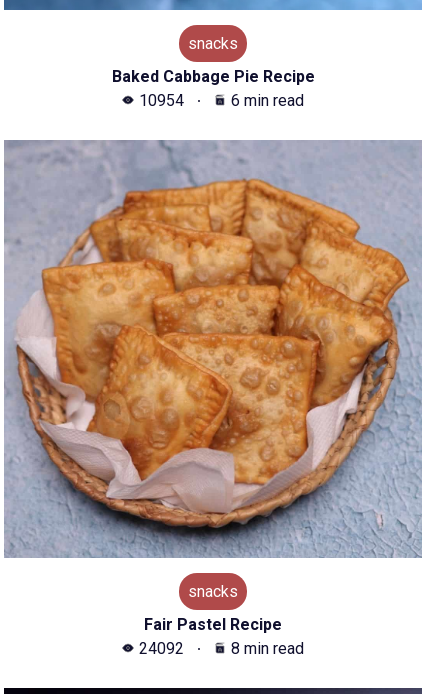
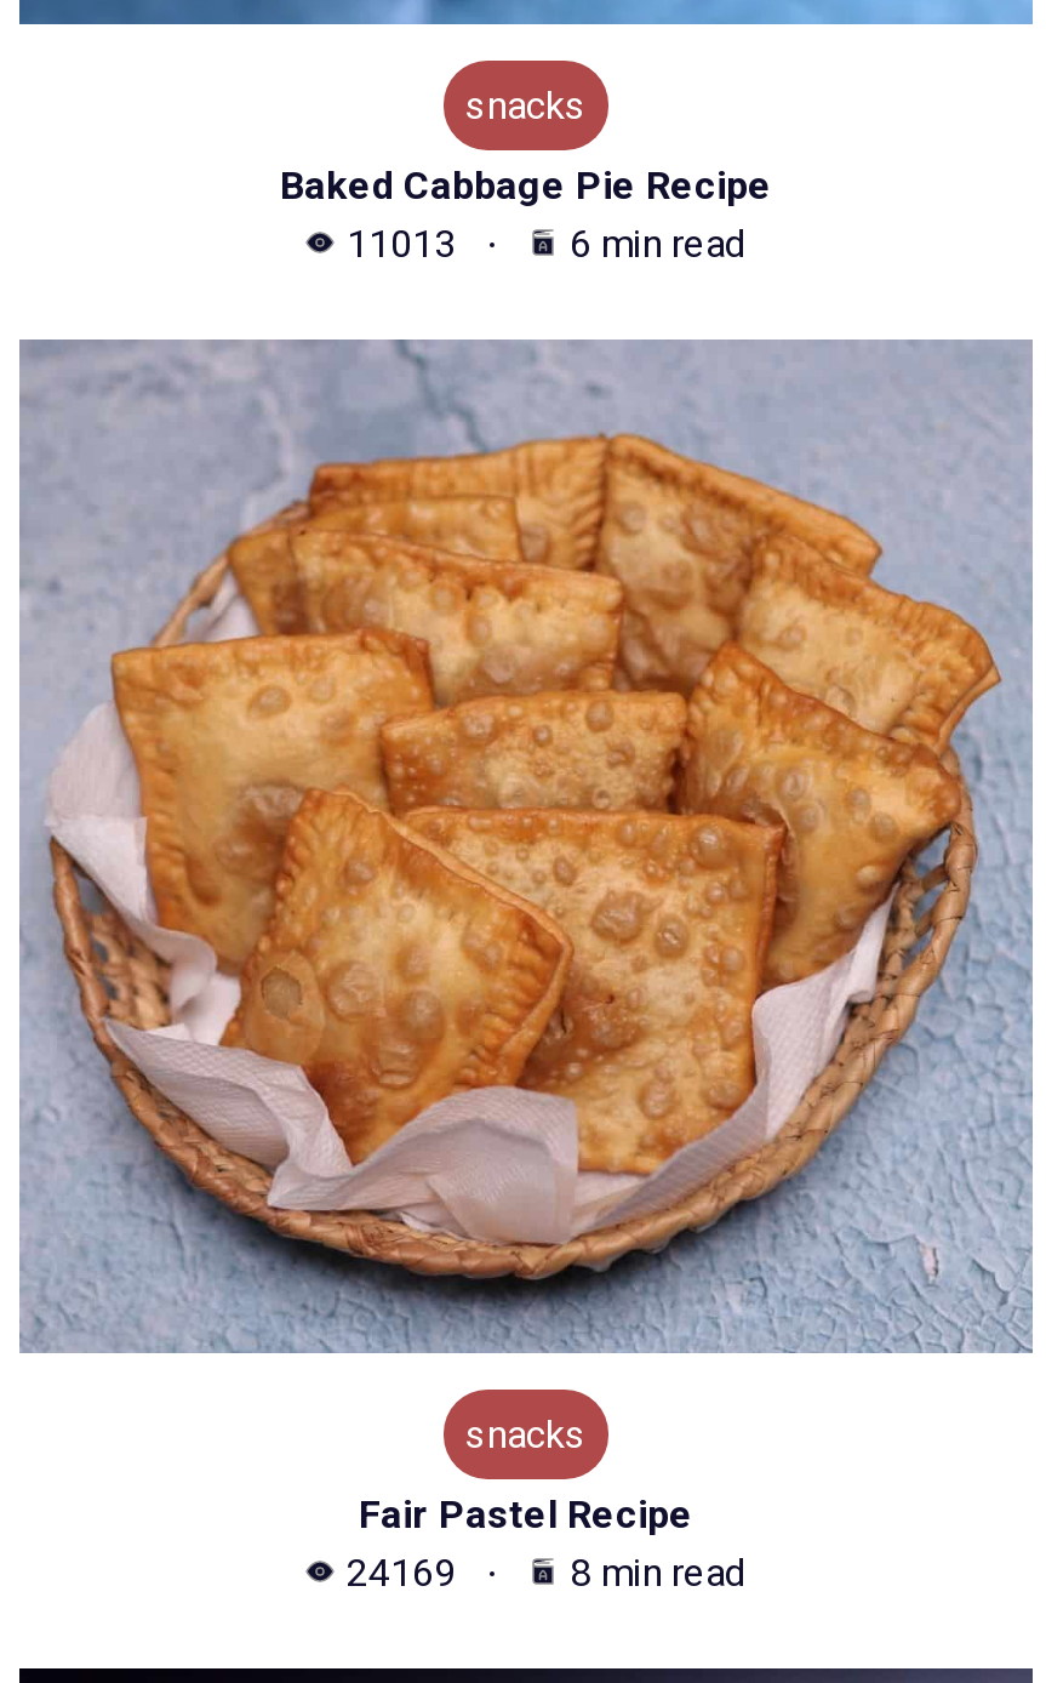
[139,91,184,110] 10954 -> [347,220,456,266] 11013
[139,639,184,658] 24092 -> [347,1549,456,1595] 24169

